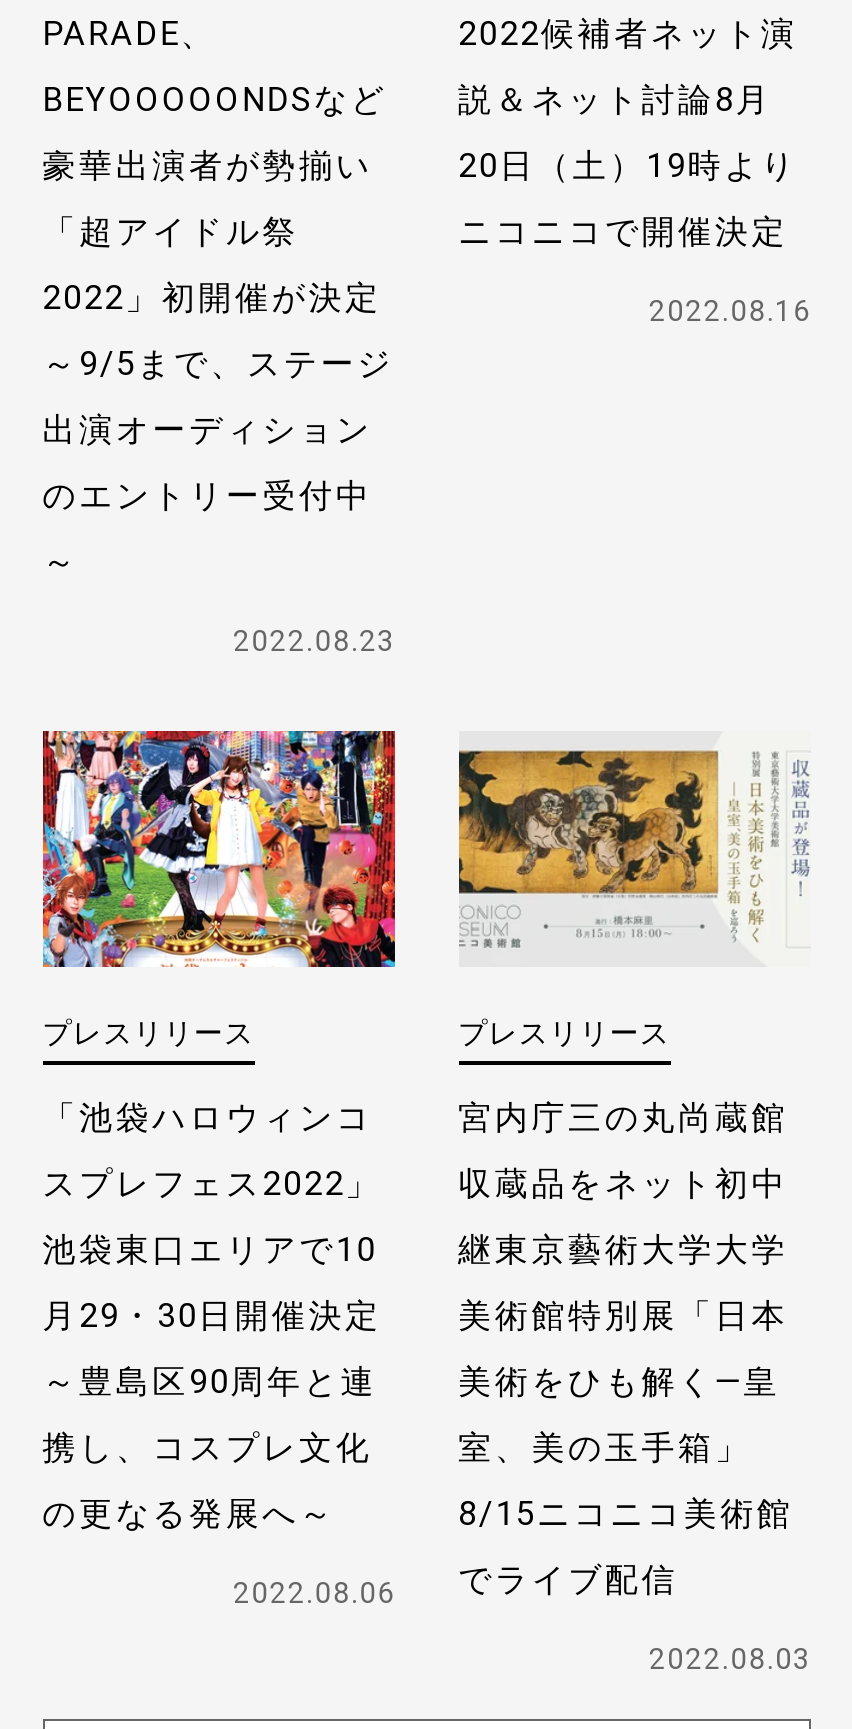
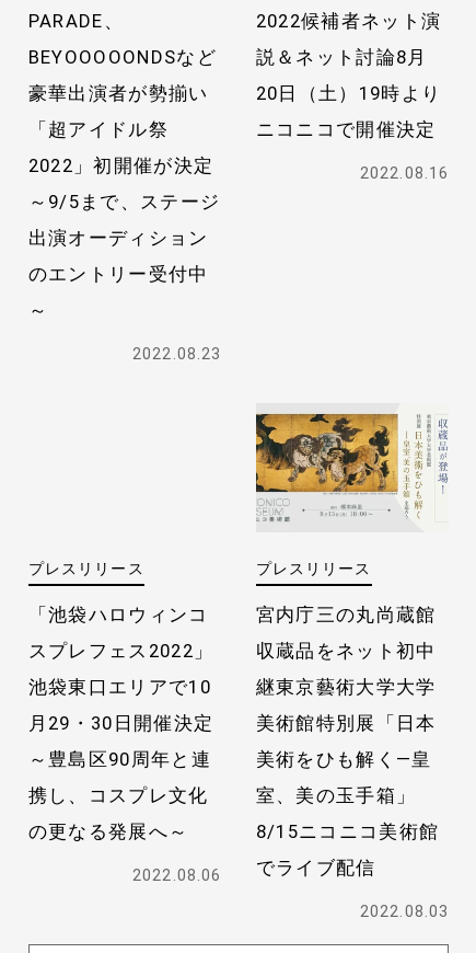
[41,729,397,969] [image] -> none

